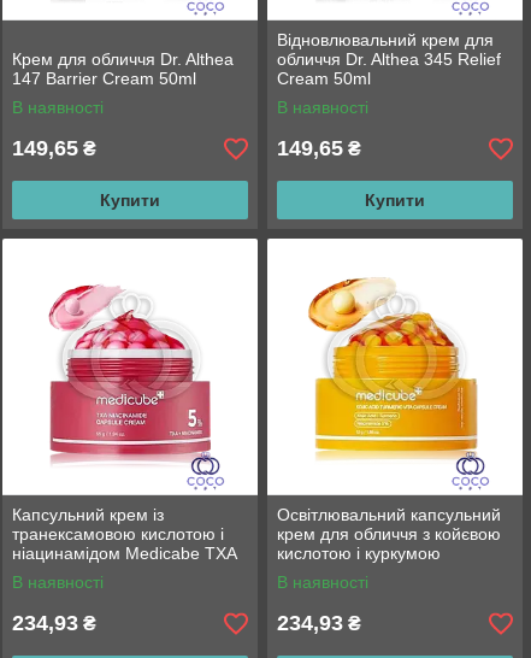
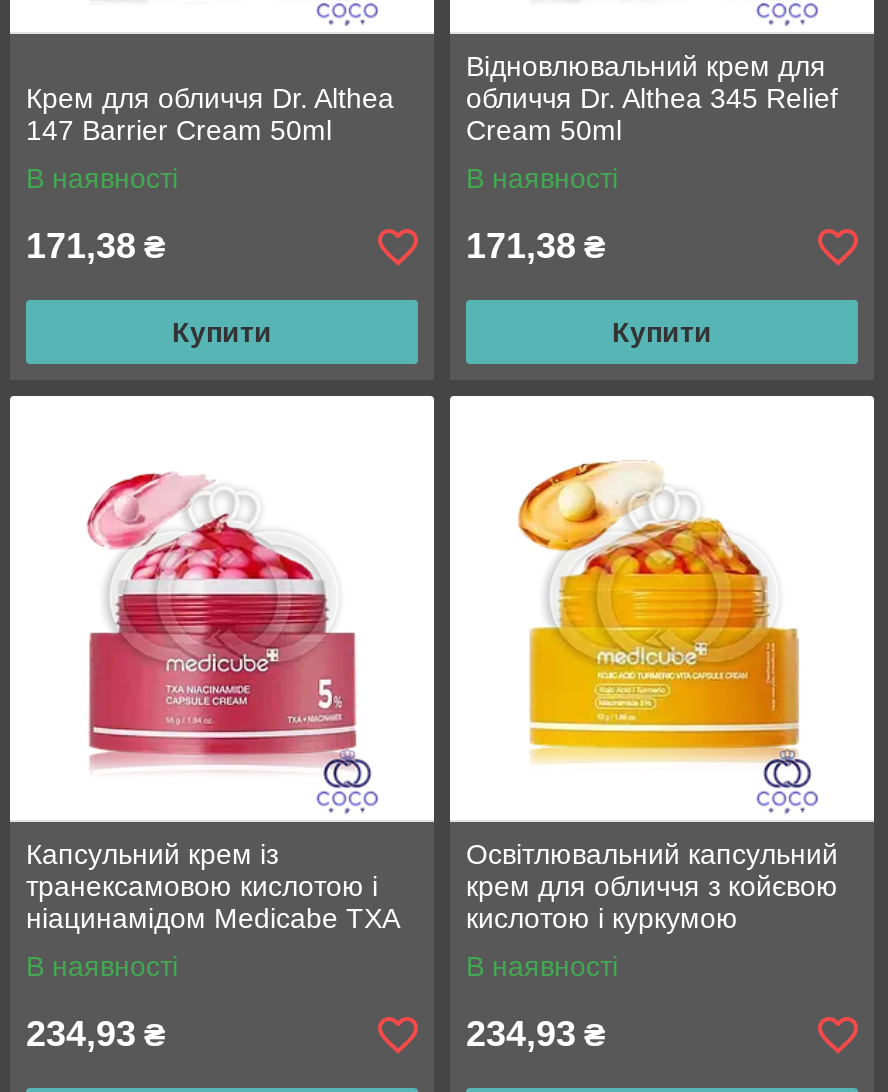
[12,137,96,161] 149,65 ₴ -> [26,227,166,267] 171,38 ₴
[277,137,361,161] 149,65 ₴ -> [466,227,606,267] 171,38 ₴

